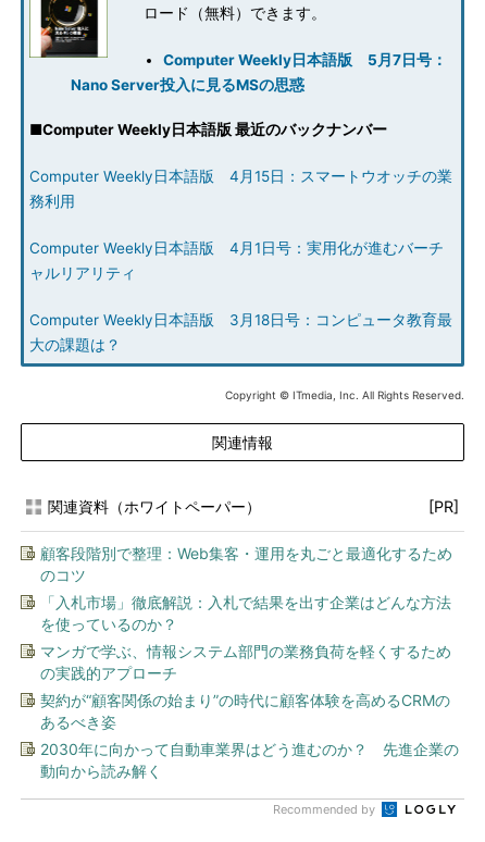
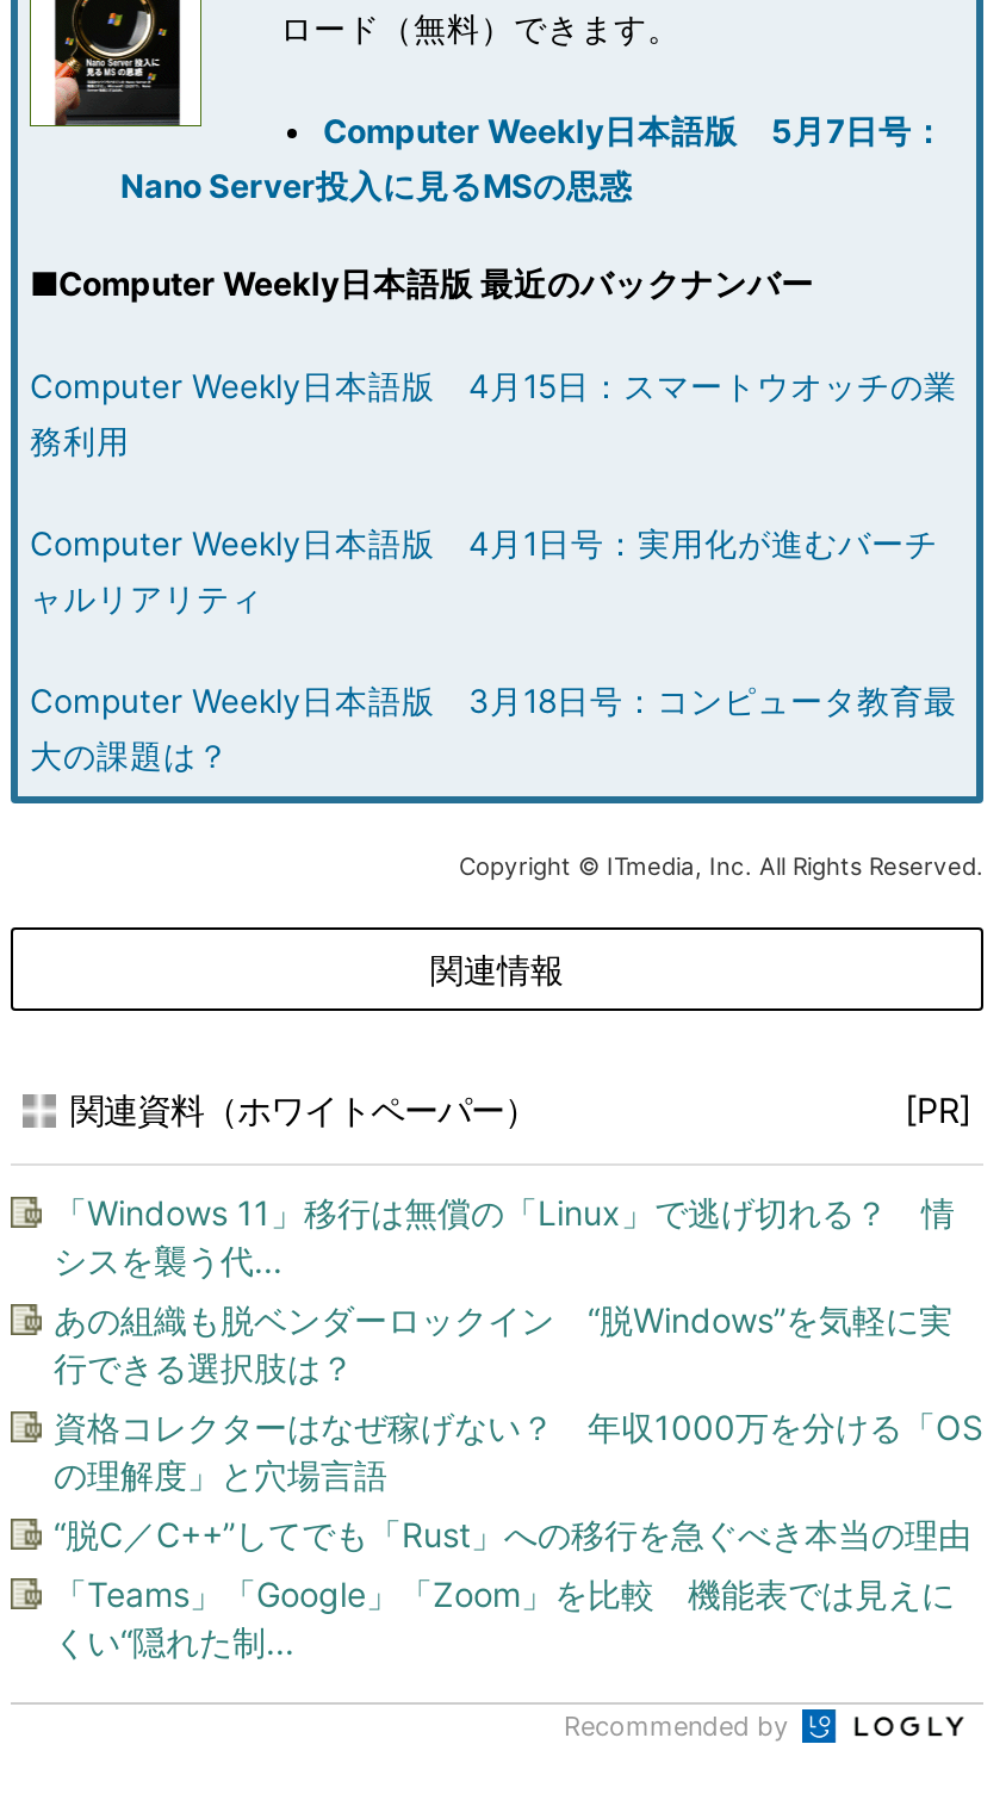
[40,544,452,584] 顧客段階別で整理：Web集客・運用を丸ごと最適化するため | のコツ -> [54,1192,955,1280] 「Windows 11」移行は無償の「Linux」で逃げ切れる？ 情 | シスを襲う代...
[40,593,451,633] 「入札市場」徹底解説：入札で結果を出す企業はどんな方法 | を使っているのか？ -> [54,1299,952,1388] あの組織も脱ベンダーロックイン “脱Windows”を気軽に実 | 行できる選択肢は？
[40,642,451,682] マンガで学ぶ、情報システム部門の業務負荷を軽くするため | の実践的アプローチ -> [54,1407,983,1495] 資格コレクターはなぜ稼げない？ 年収1000万を分ける「OS | の理解度」と穴場言語
[40,691,450,731] 契約が“顧客関係の始まり”の時代に顧客体験を高めるCRMの | あるべき姿 -> [54,1514,971,1554] “脱C／C++”してでも「Rust」への移行を急ぐべき本当の理由
[40,740,459,780] 2030年に向かって自動車業界はどう進むのか？ 先進企業の | 動向から読み解く -> [54,1574,955,1662] 「Teams」「Google」「Zoom」を比較 機能表では見えに | くい“隠れた制...

